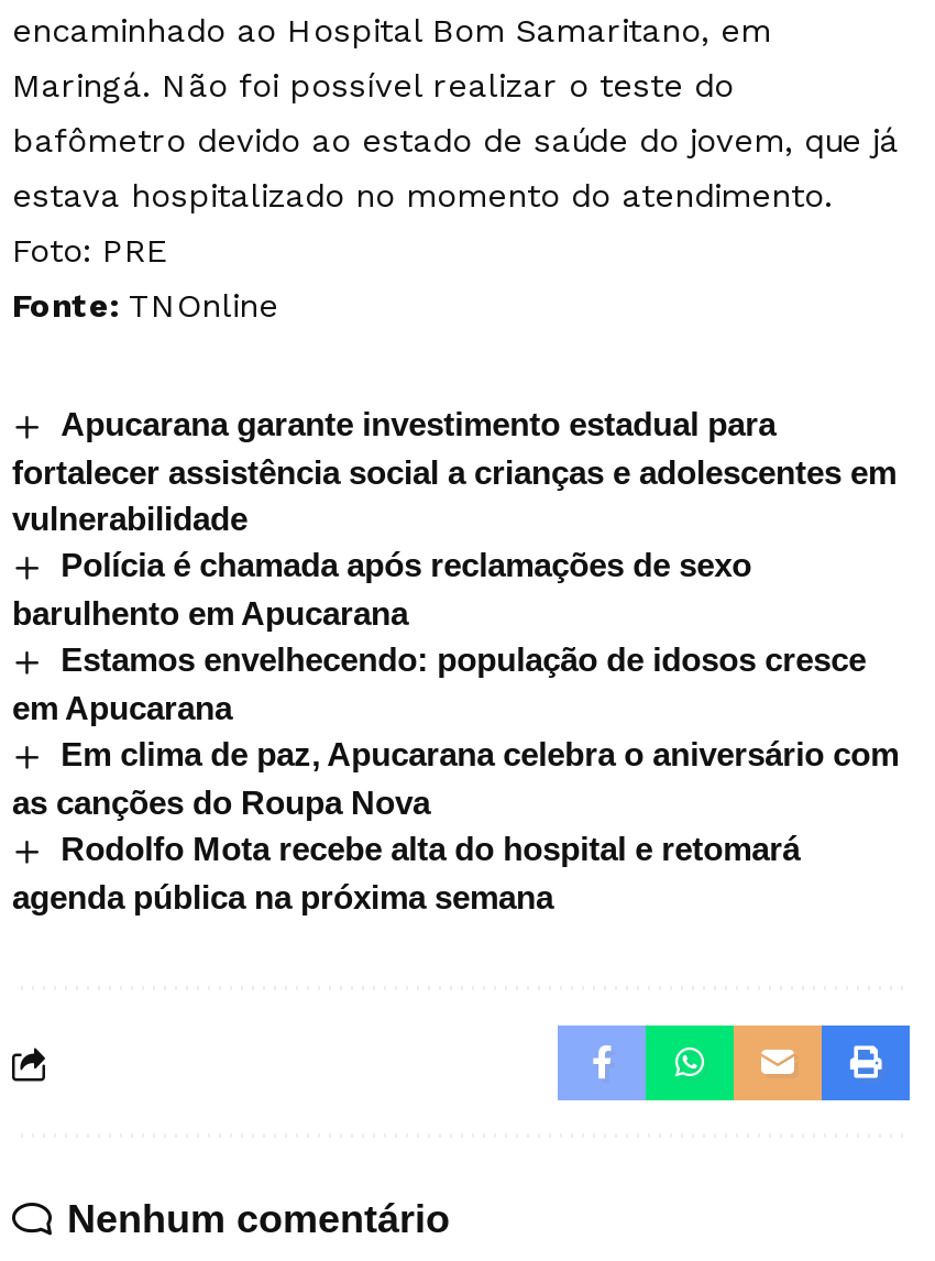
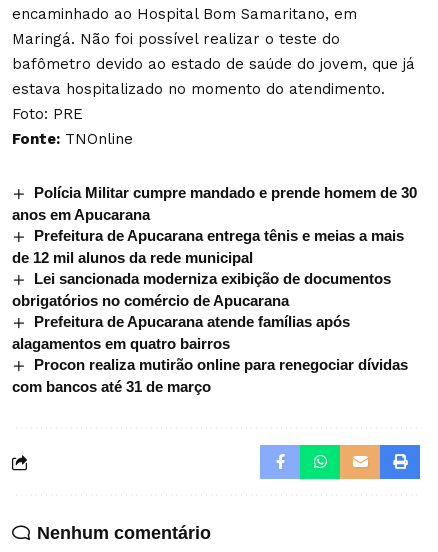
[12,406,899,917] Apucarana garante investimento estadual para | fortalecer assistência social a crianças e adolescentes em | vulnerabilidade | Polícia é chamada após reclamações de sexo | barulhento em Apucarana | Estamos envelhecendo: população de idosos cresce | em Apucarana | Em clima de paz, Apucarana celebra o aniversário com | as canções do Roupa Nova | Rodolfo Mota recebe alta do hospital e retomará | agenda pública na próxima semana -> [12,184,417,395] Polícia Militar cumpre mandado e prende homem de 30 | anos em Apucarana | Prefeitura de Apucarana entrega tênis e meias a mais | de 12 mil alunos da rede municipal | Lei sancionada moderniza exibição de documentos | obrigatórios no comércio de Apucarana | Prefeitura de Apucarana atende famílias após | alagamentos em quatro bairros | Procon realiza mutirão online para renegociar dívidas | com bancos até 31 de março

